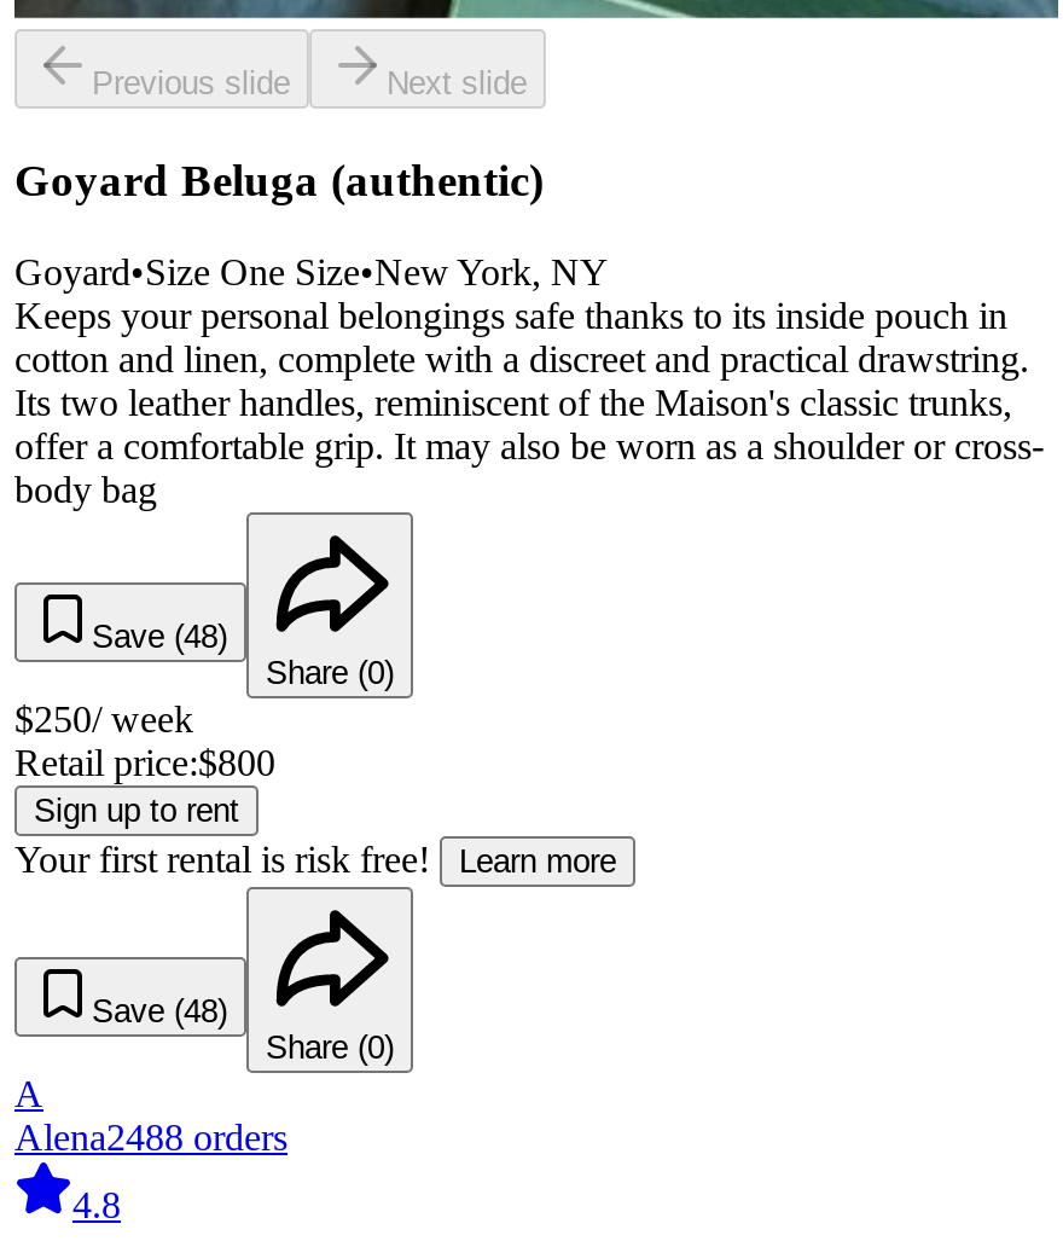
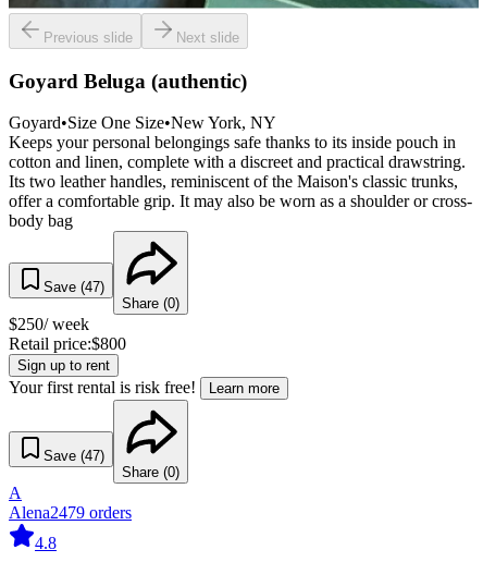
[92,619,227,655] Save (48) -> [44,279,104,295] Save (47)
[92,994,227,1030] Save (48) -> [44,448,104,464] Save (47)
[14,1117,287,1158] Alena2488 orders -> [9,503,132,522] Alena2479 orders

